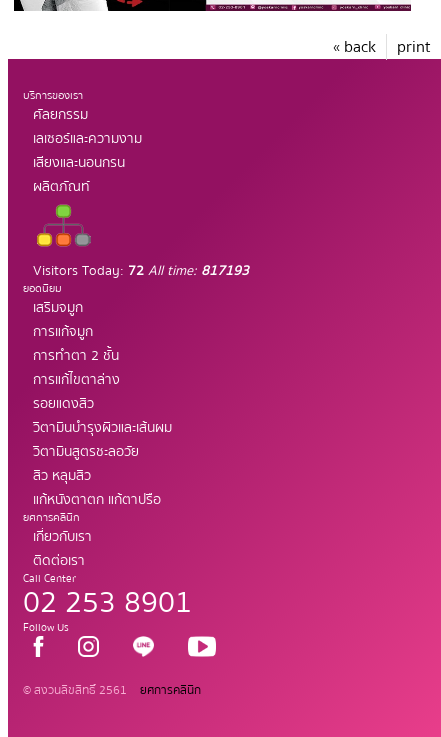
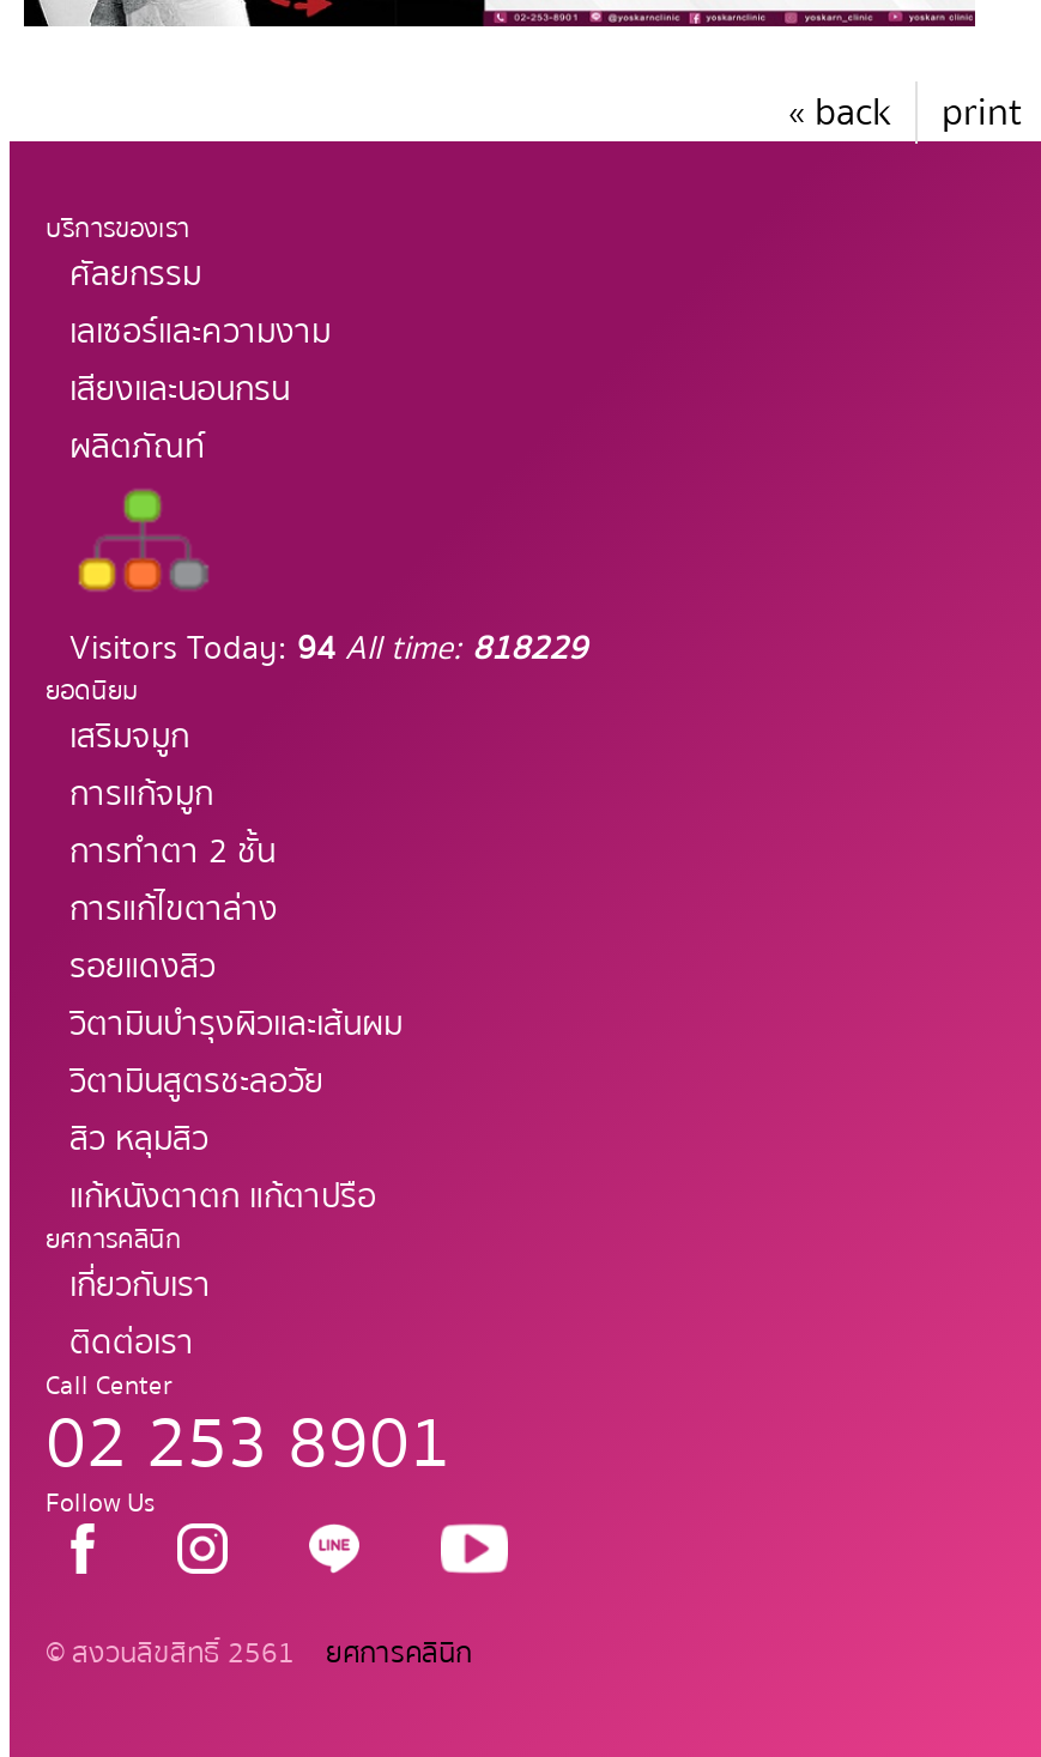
[33,260,249,282] Visitors Today: 72 All time: 817193 -> [69,622,587,675] Visitors Today: 94 All time: 818229

